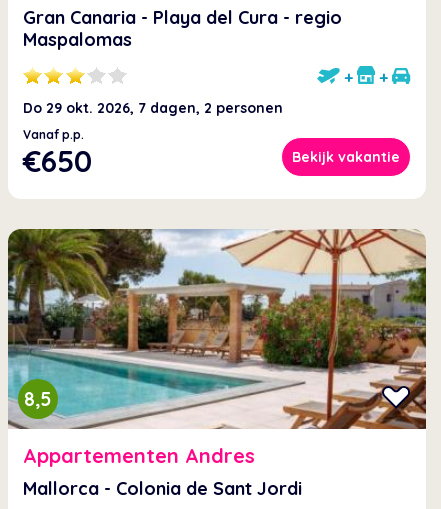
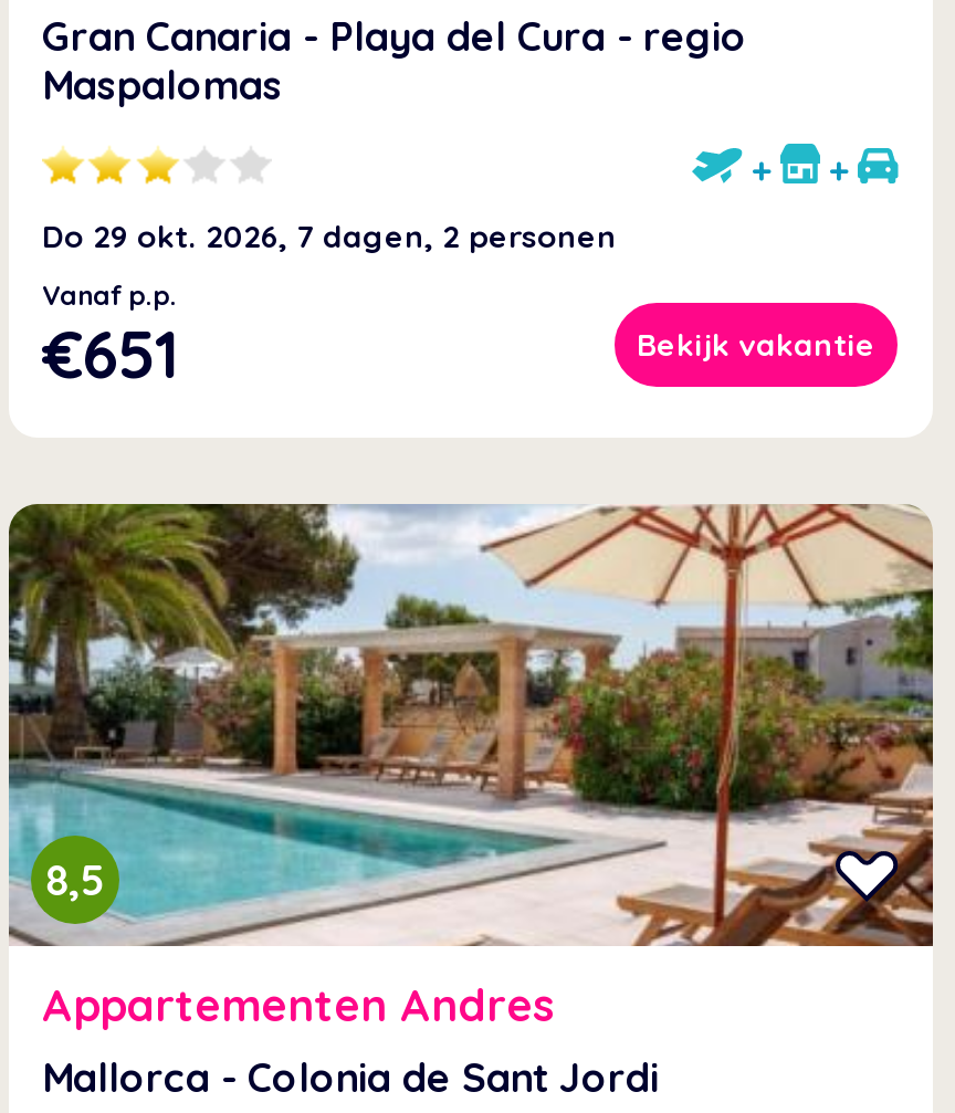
[23,142,92,180] €650 -> [42,312,179,396] €651

